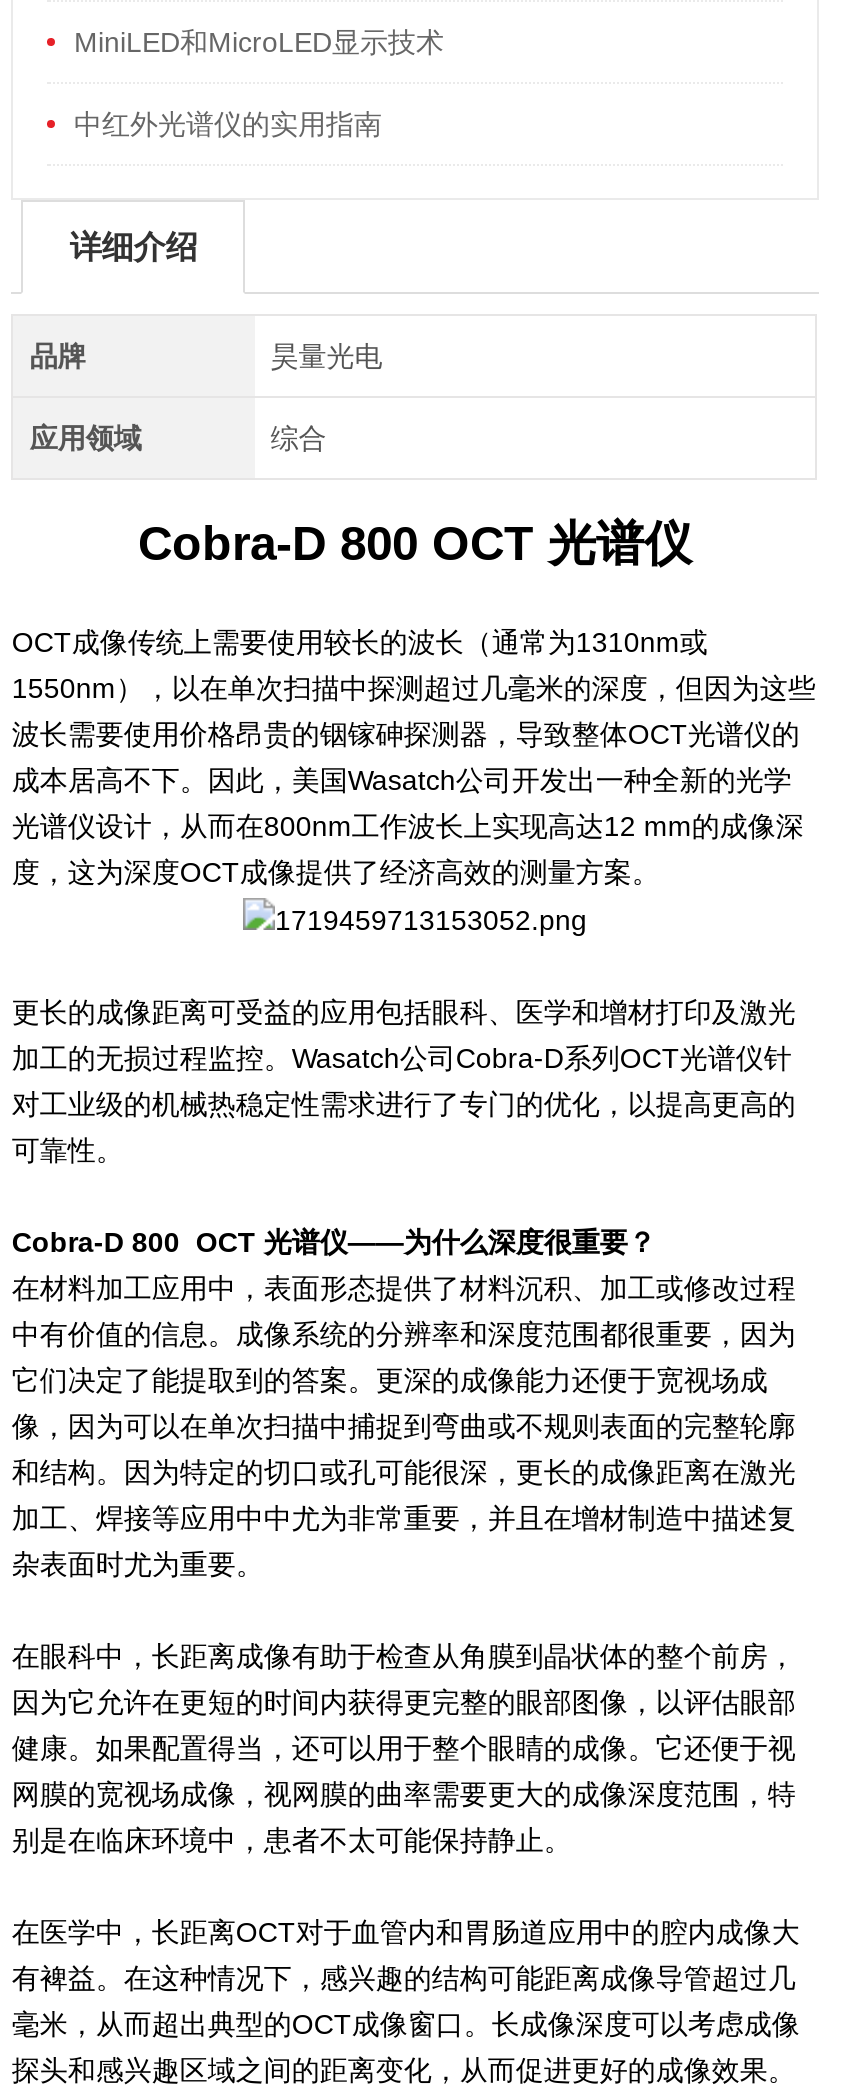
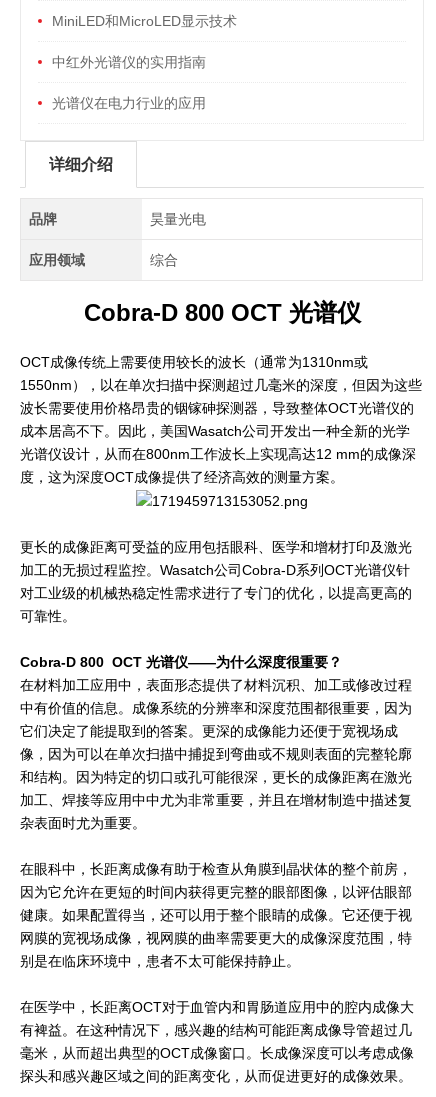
none -> [51,95,205,111] 光谱仪在电力行业的应用

